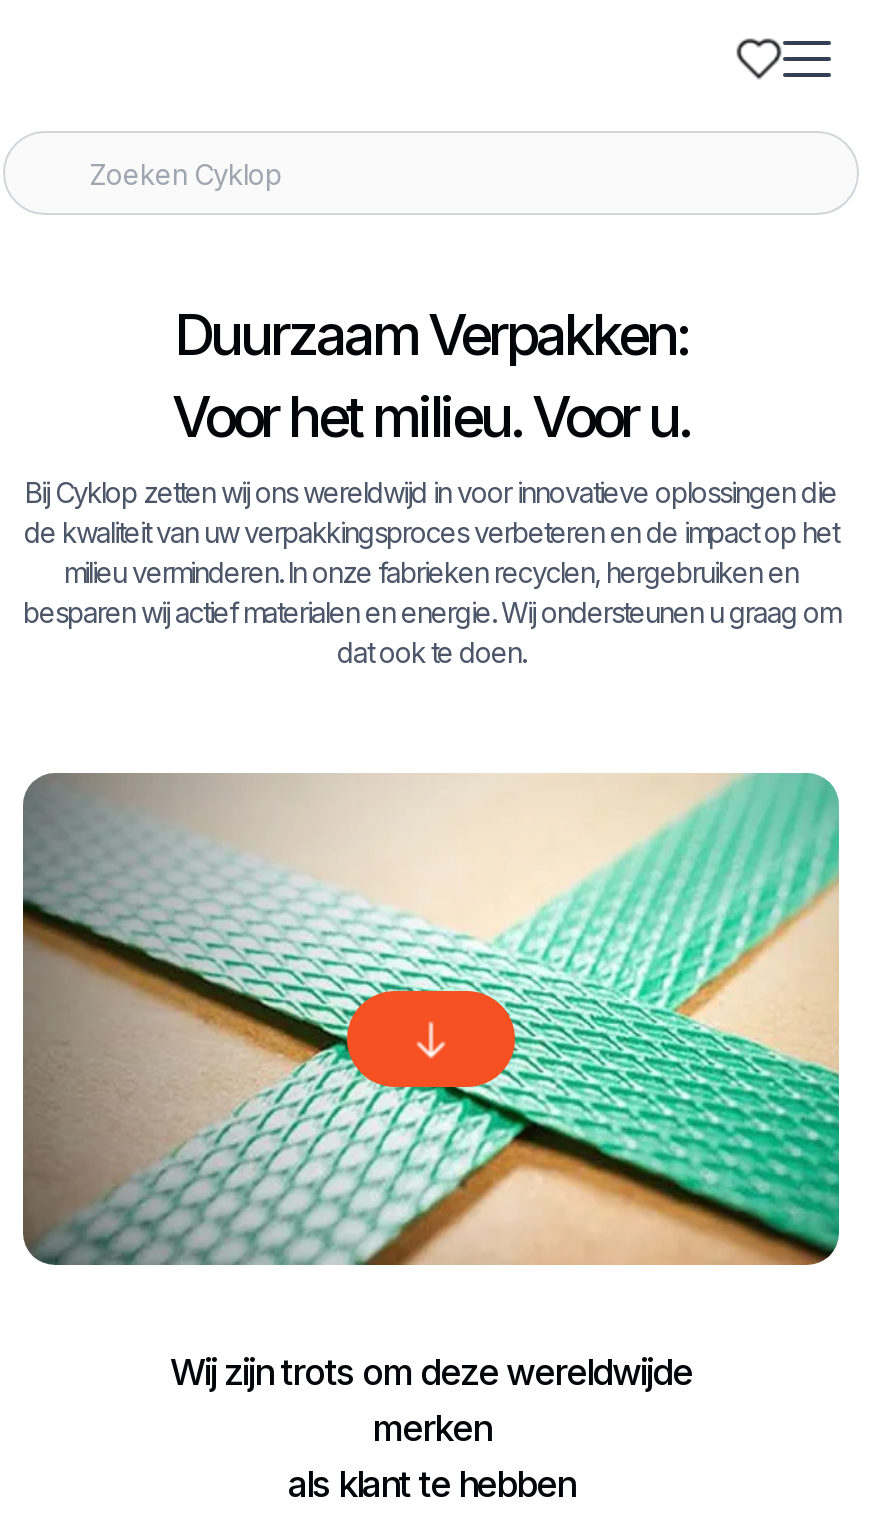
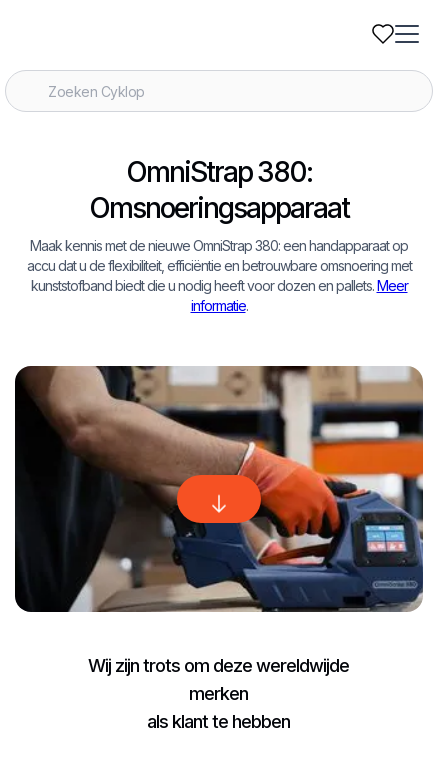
[23,301,839,669] Duurzaam Verpakken: | Voor het milieu. Voor u. | Bij Cyklop zetten wij ons wereldwijd in voor innovatieve oplossingen die | de kwaliteit van uw verpakkingsproces verbeteren en de impact op het | milieu verminderen. In onze fabrieken recyclen, hergebruiken en | besparen wij actief materialen en energie. Wij ondersteunen u graag om | dat ook te doen. -> [26,155,411,314] OmniStrap 380: | Omsnoeringsapparaat | Maak kennis met de nieuwe OmniStrap 380: een handapparaat op | accu dat u de flexibiliteit, efficiëntie en betrouwbare omsnoering met | kunststofband biedt die u nodig heeft voor dozen en pallets. Meer | informatie
[21,773,841,1267] [image] -> [14,365,424,613] [image]

